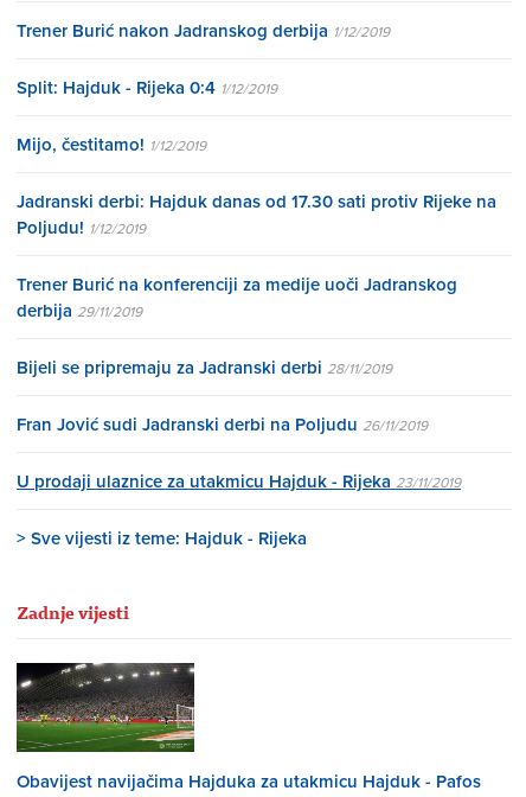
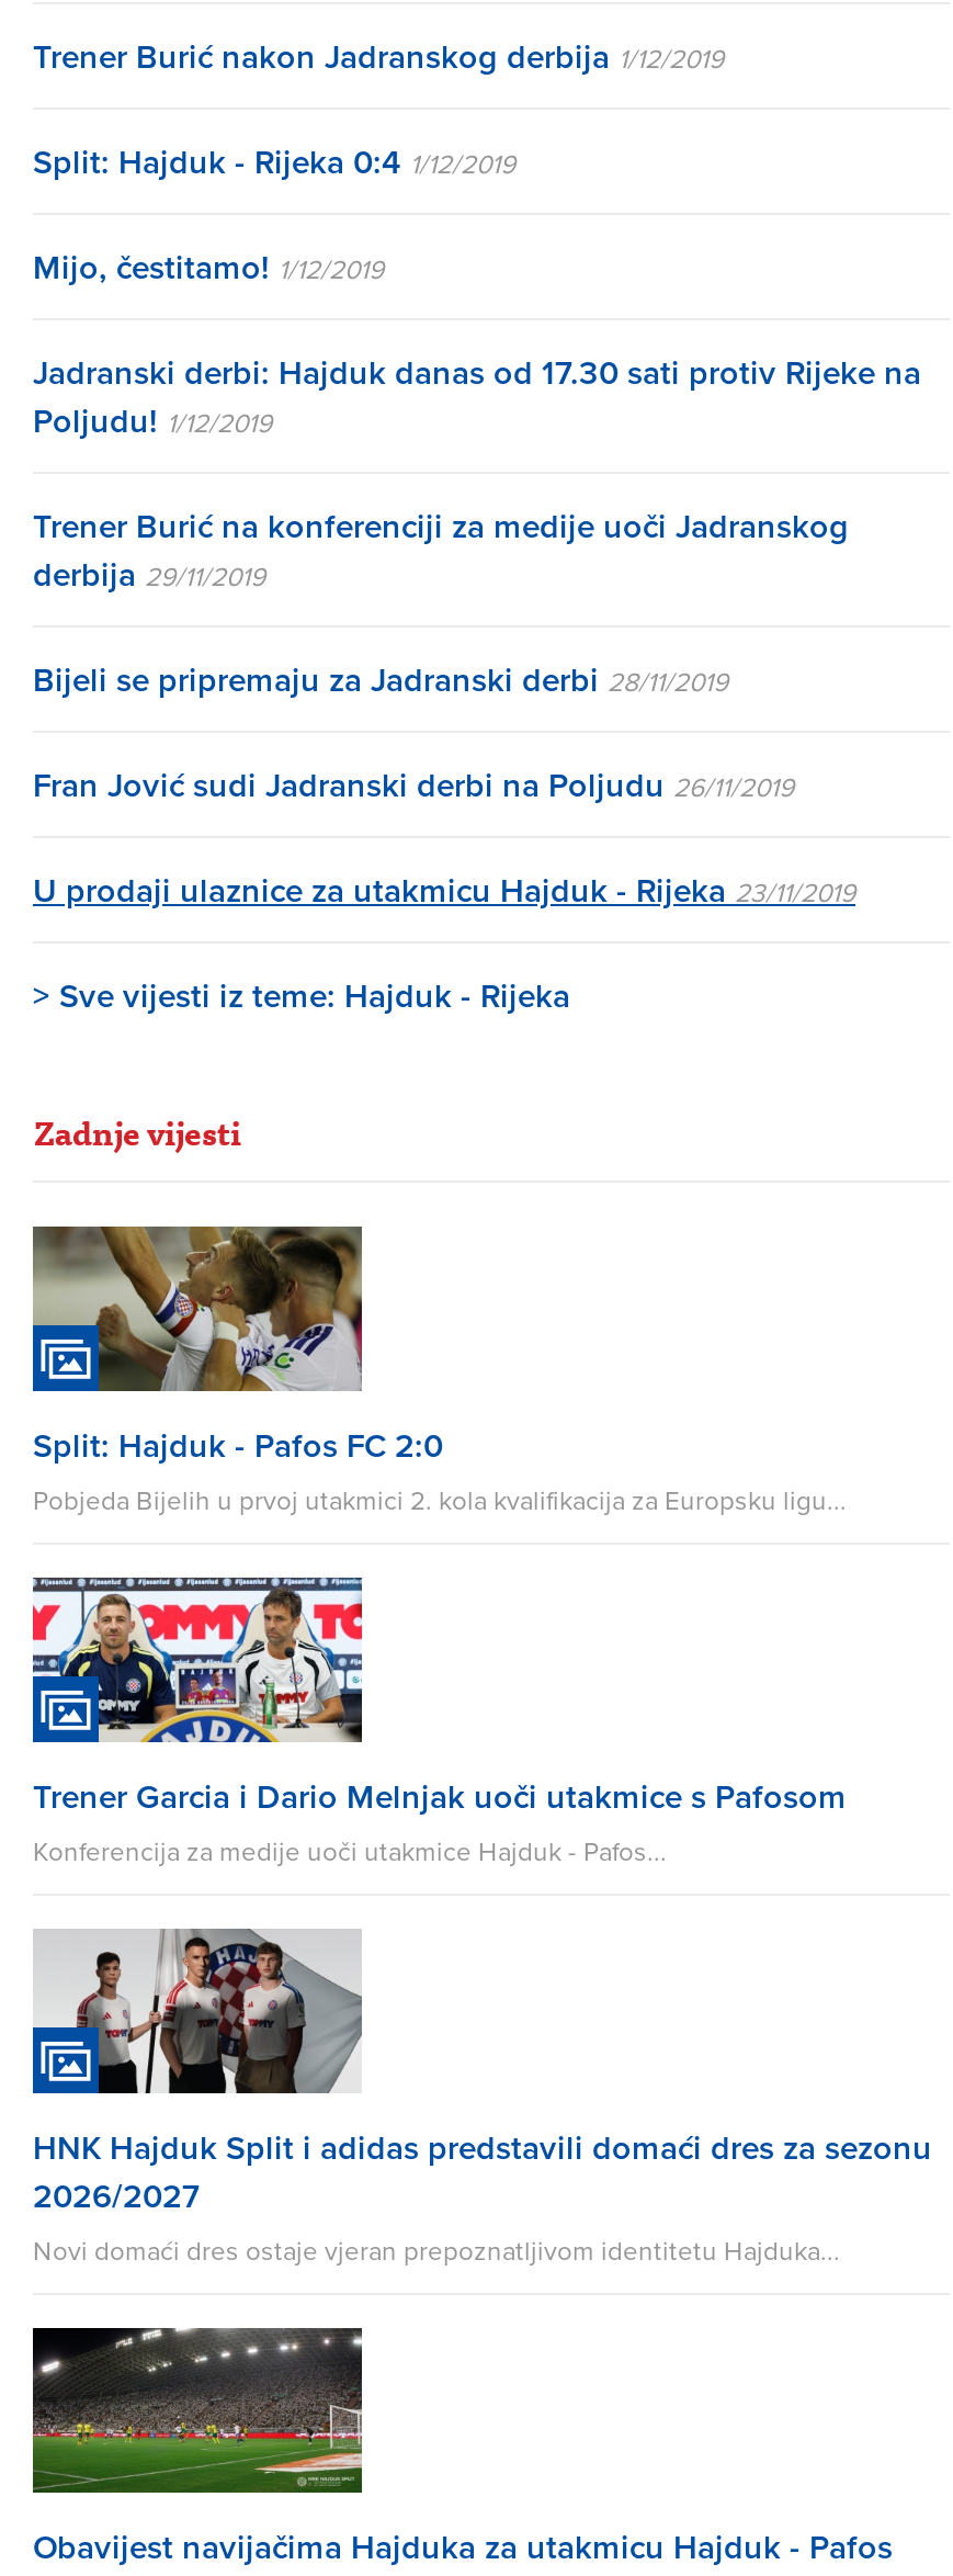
none -> [31,1224,847,1516] [image] | Split: Hajduk - Pafos FC 2:0 | Pobjeda Bijelih u prvoj utakmici 2. kola kvalifikacija za Europsku ligu...
none -> [31,1575,847,1867] [image] | Trener Garcia i Dario Melnjak uoči utakmice s Pafosom | Konferencija za medije uoči utakmice Hajduk - Pafos...
none -> [31,1927,932,2266] [image] | HNK Hajduk Split i adidas predstavili domaći dres za sezonu | 2026/2027 | Novi domaći dres ostaje vjeran prepoznatljivom identitetu Hajduka...

